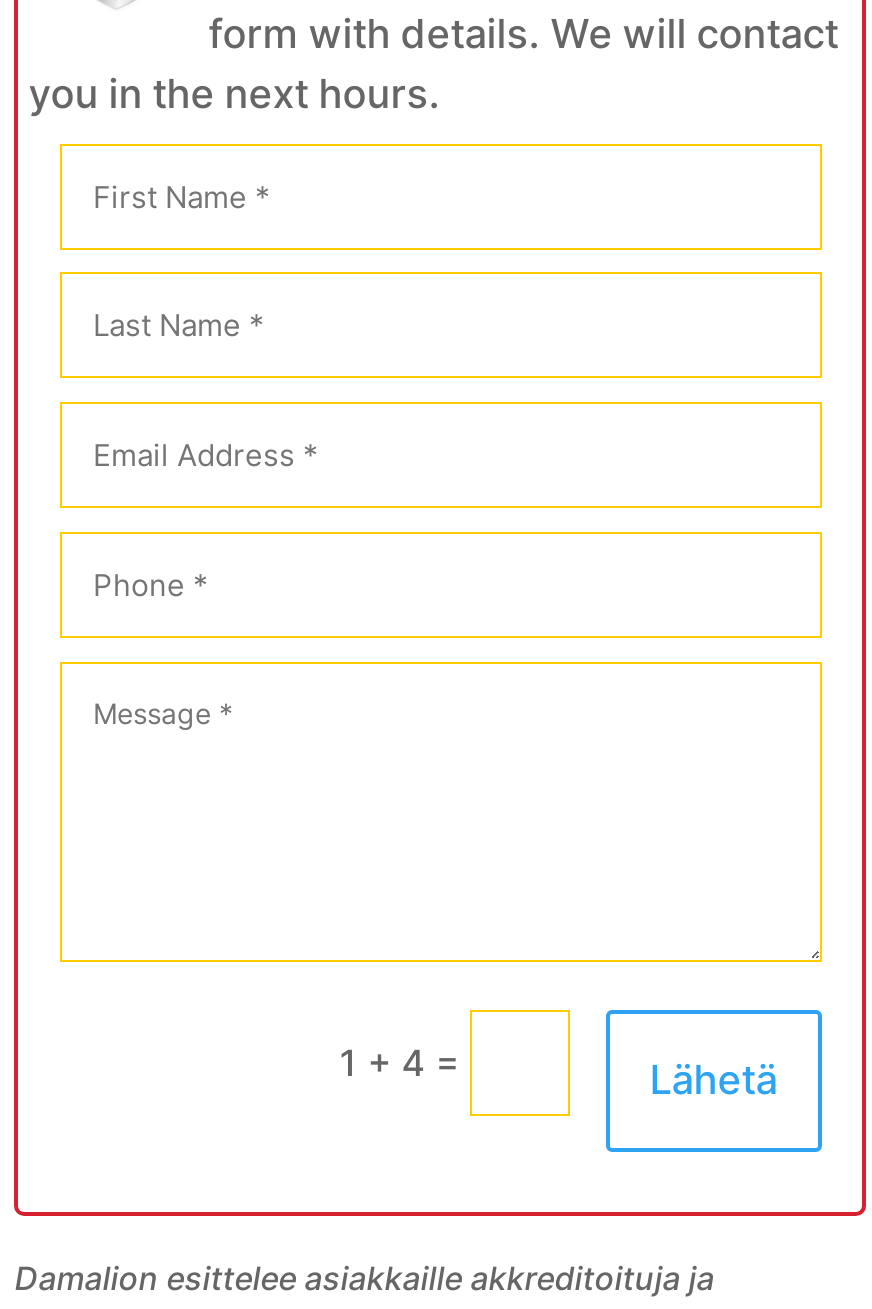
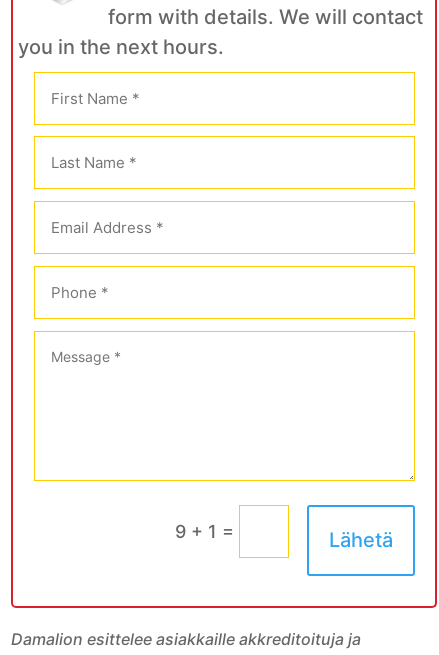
[340,1039,470,1084] 1 + 4 = -> [175,520,239,542] 9 + 1 =

